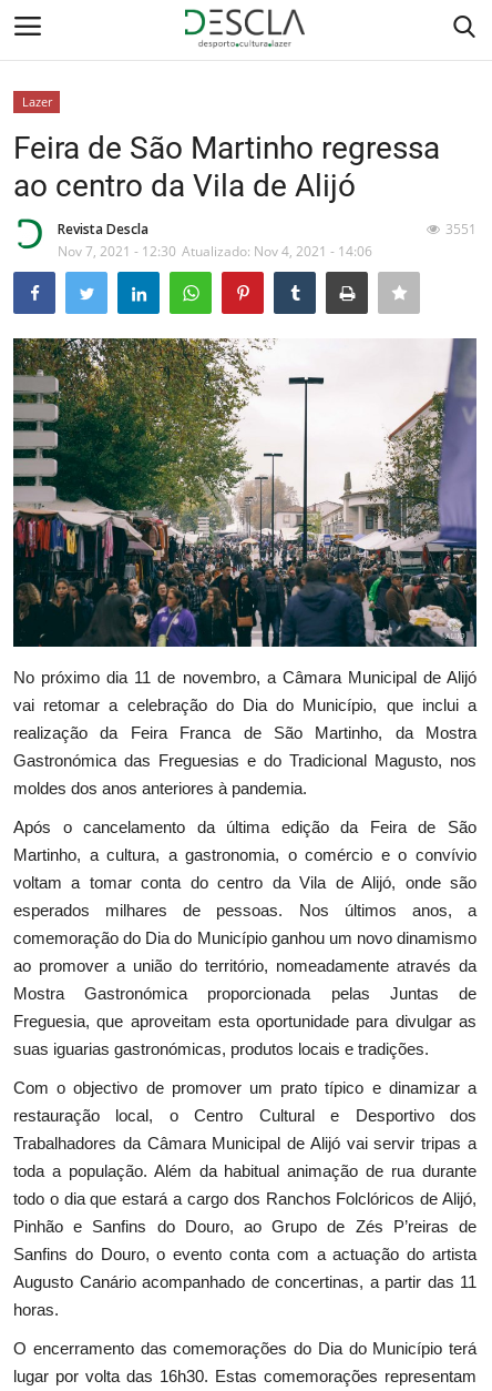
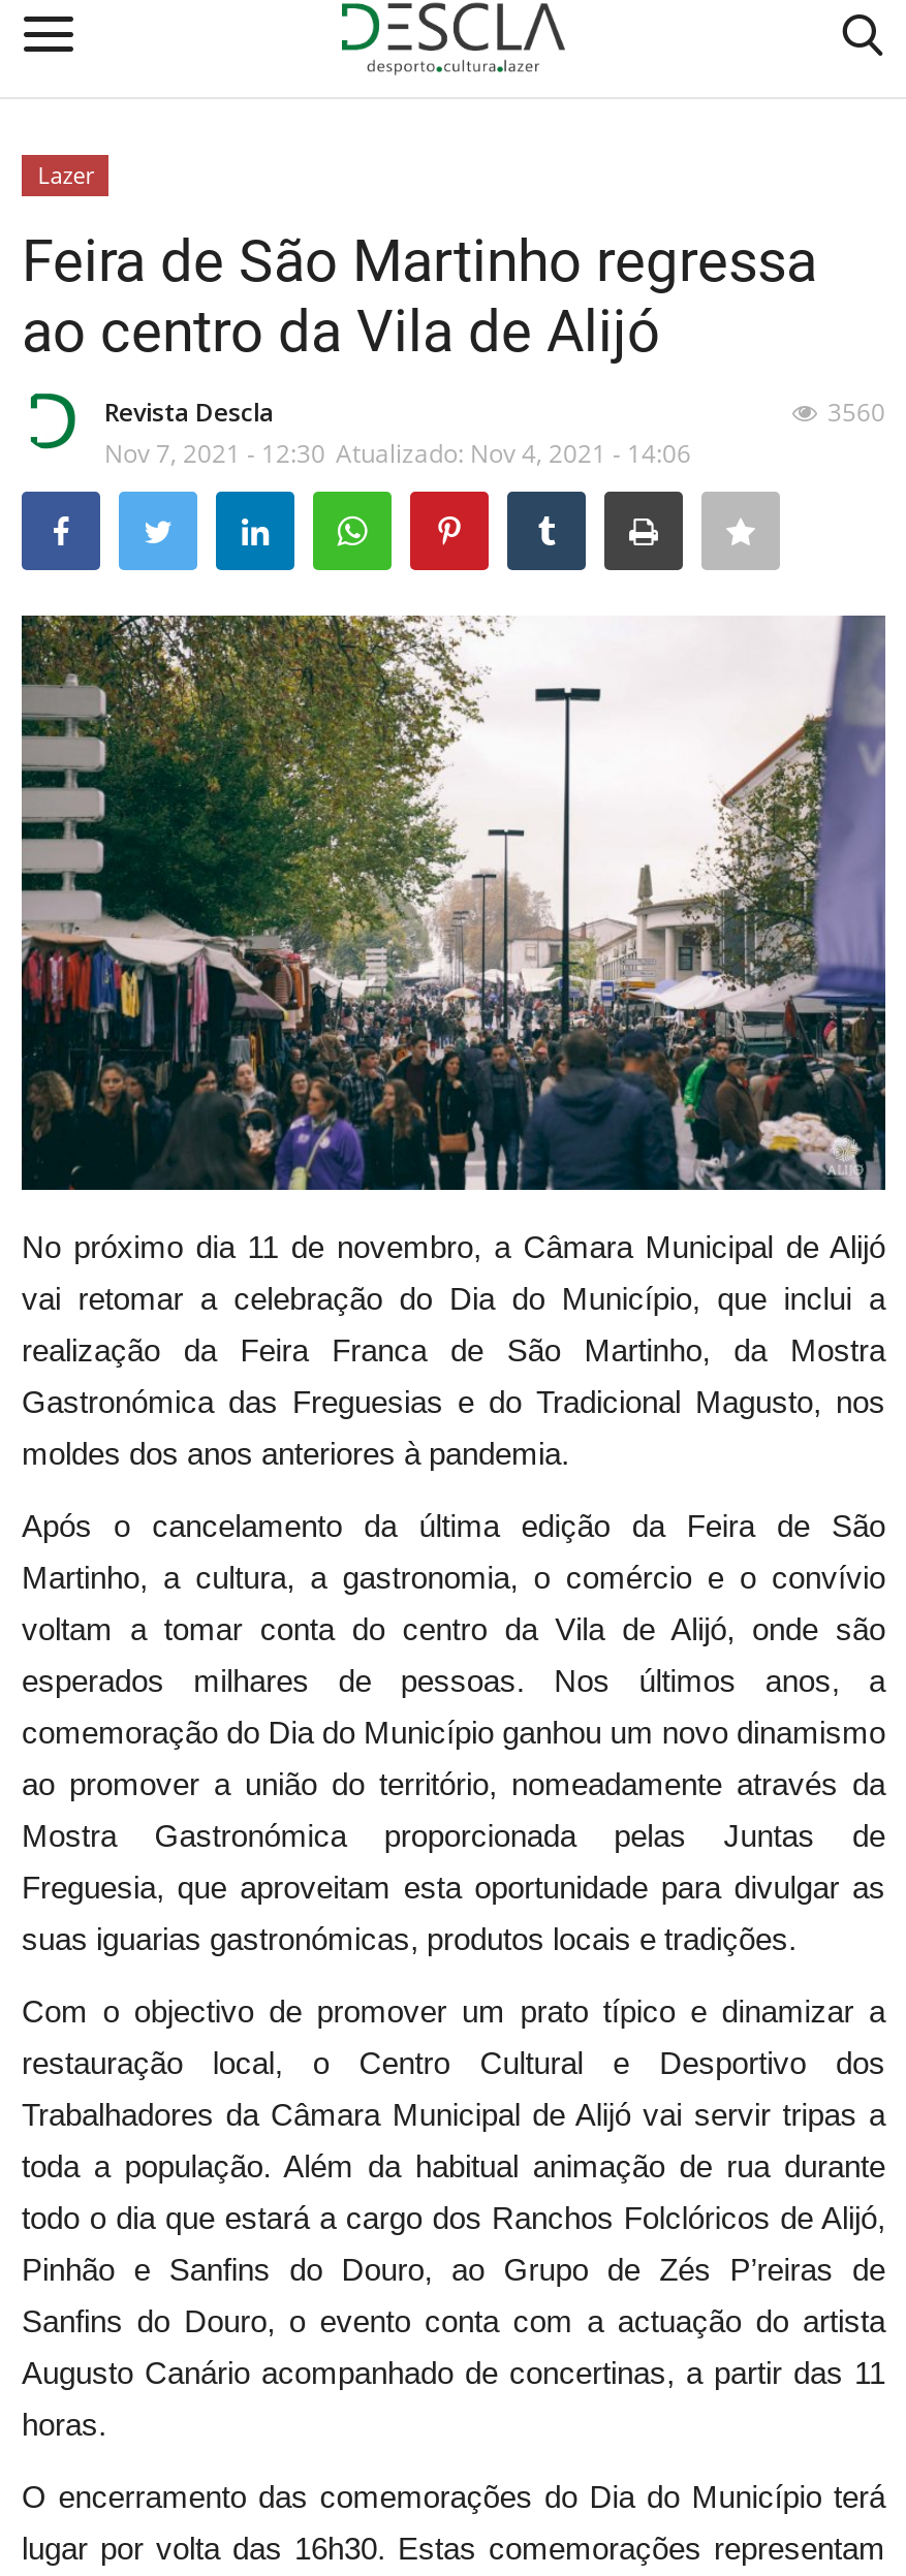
[445,219,476,238] 3551 -> [827,394,885,429] 3560

